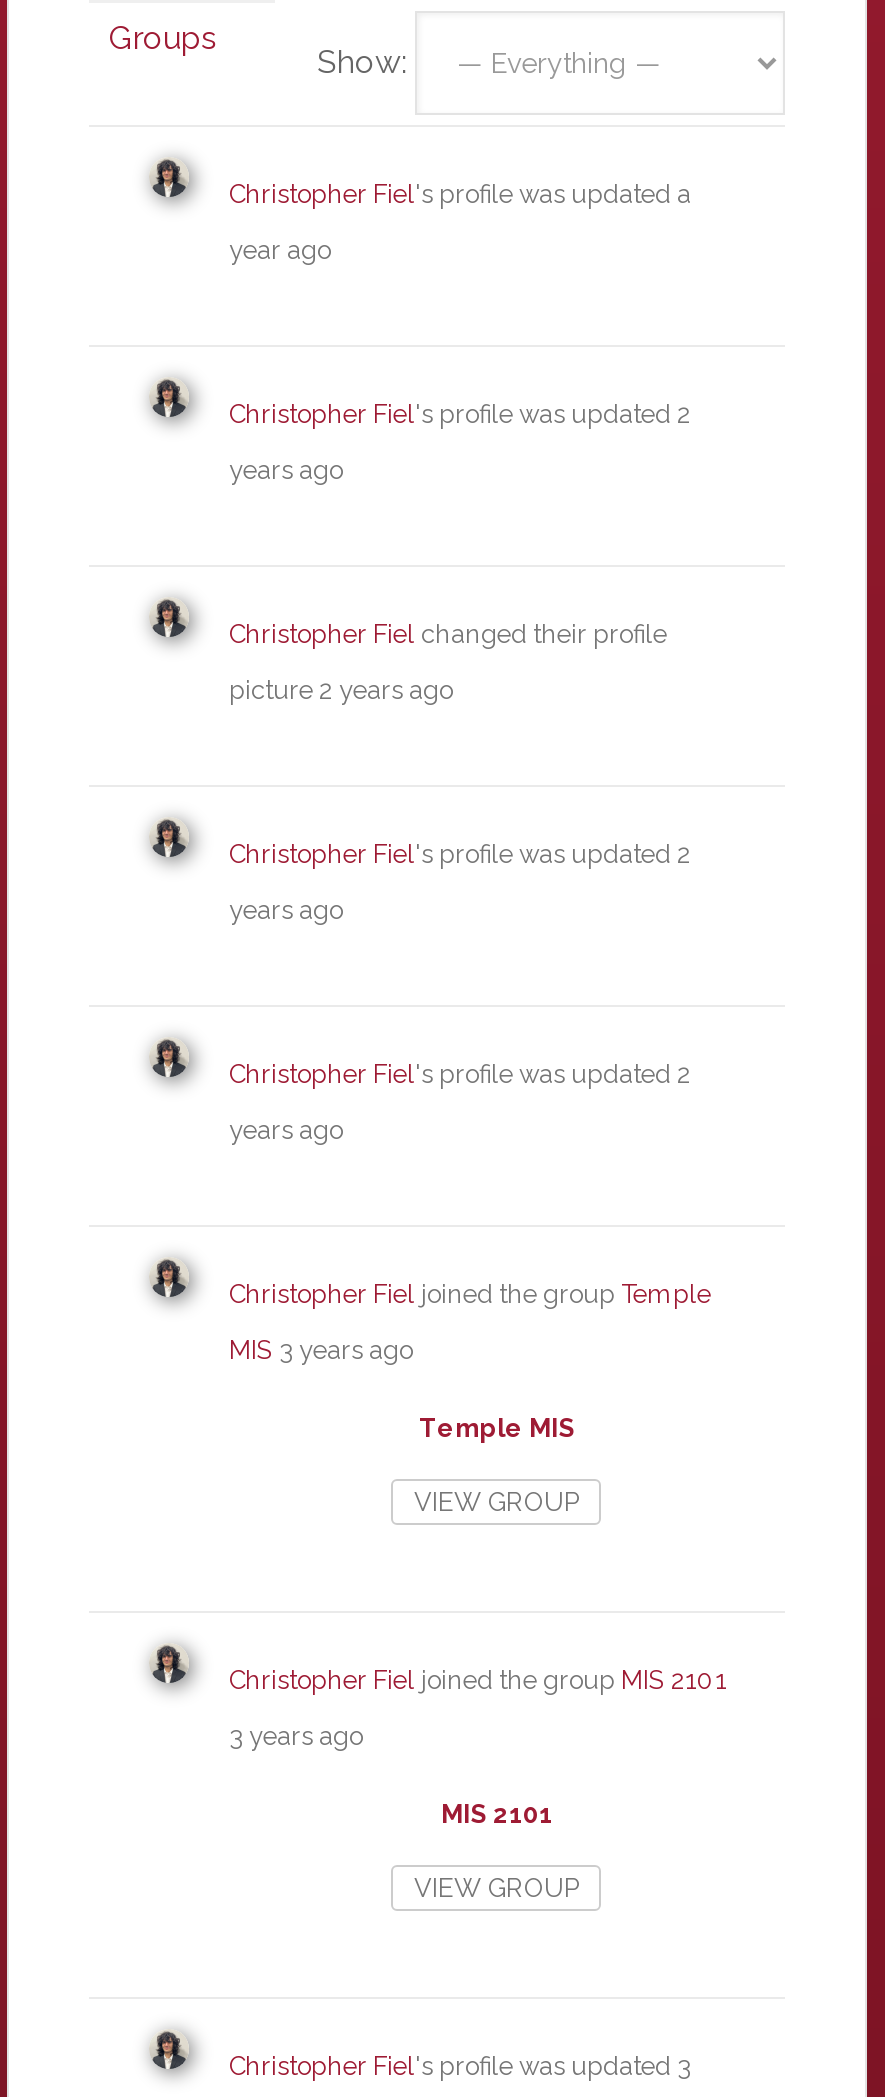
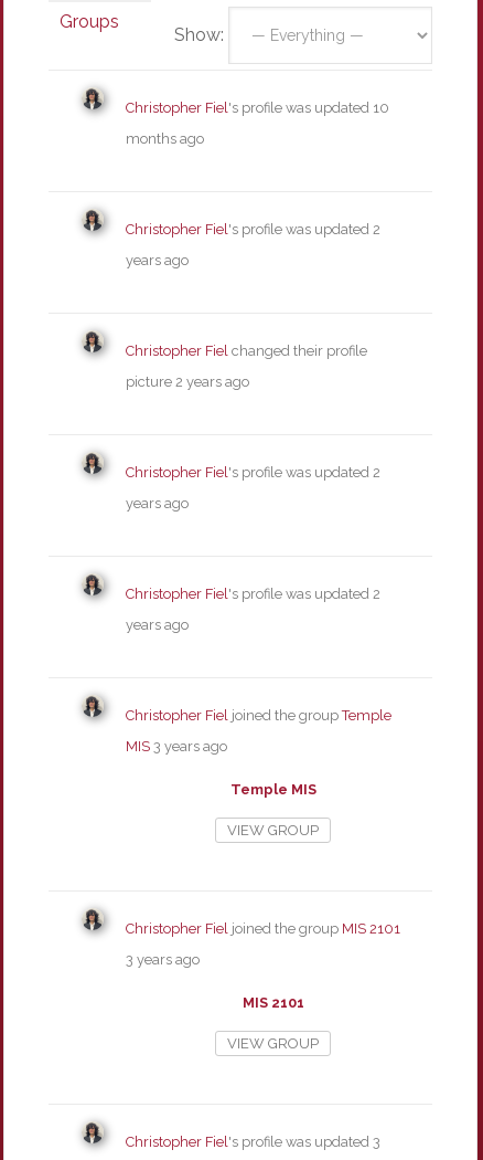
[229,179,691,209] Christopher Fiel's profile was updated a -> [126,99,389,116] Christopher Fiel's profile was updated 10
[229,235,331,265] year ago -> [126,130,204,147] months ago

